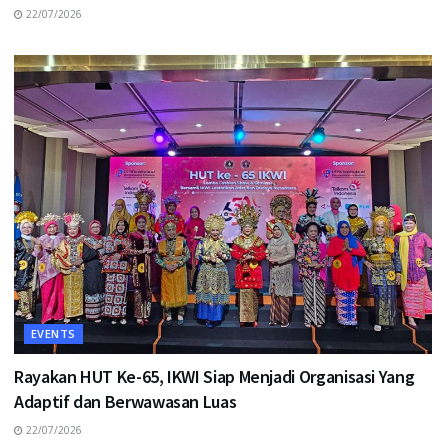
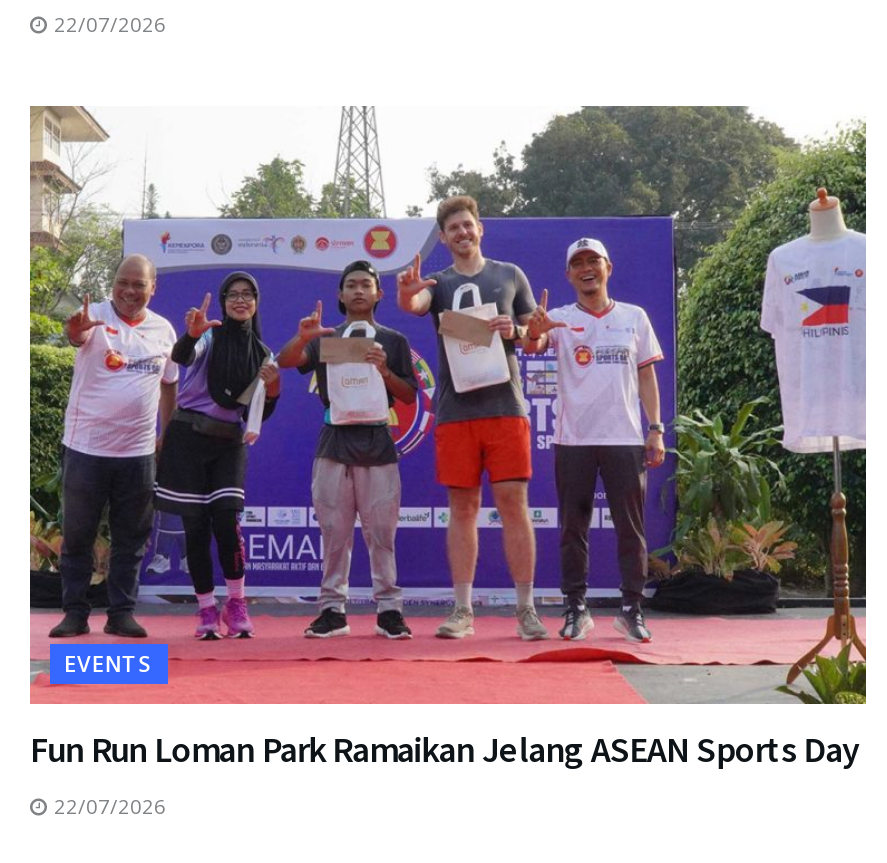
[13,54,433,413] [image] | Rayakan HUT Ke-65, IKWI Siap Menjadi Organisasi Yang | Adaptif dan Berwawasan Luas -> [28,105,868,772] [image] | Fun Run Loman Park Ramaikan Jelang ASEAN Sports Day

